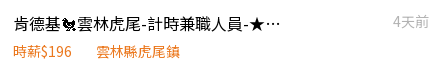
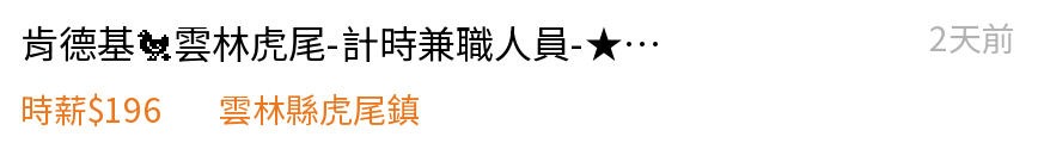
[393,11,429,31] 4天前 -> [929,14,1015,62] 2天前

